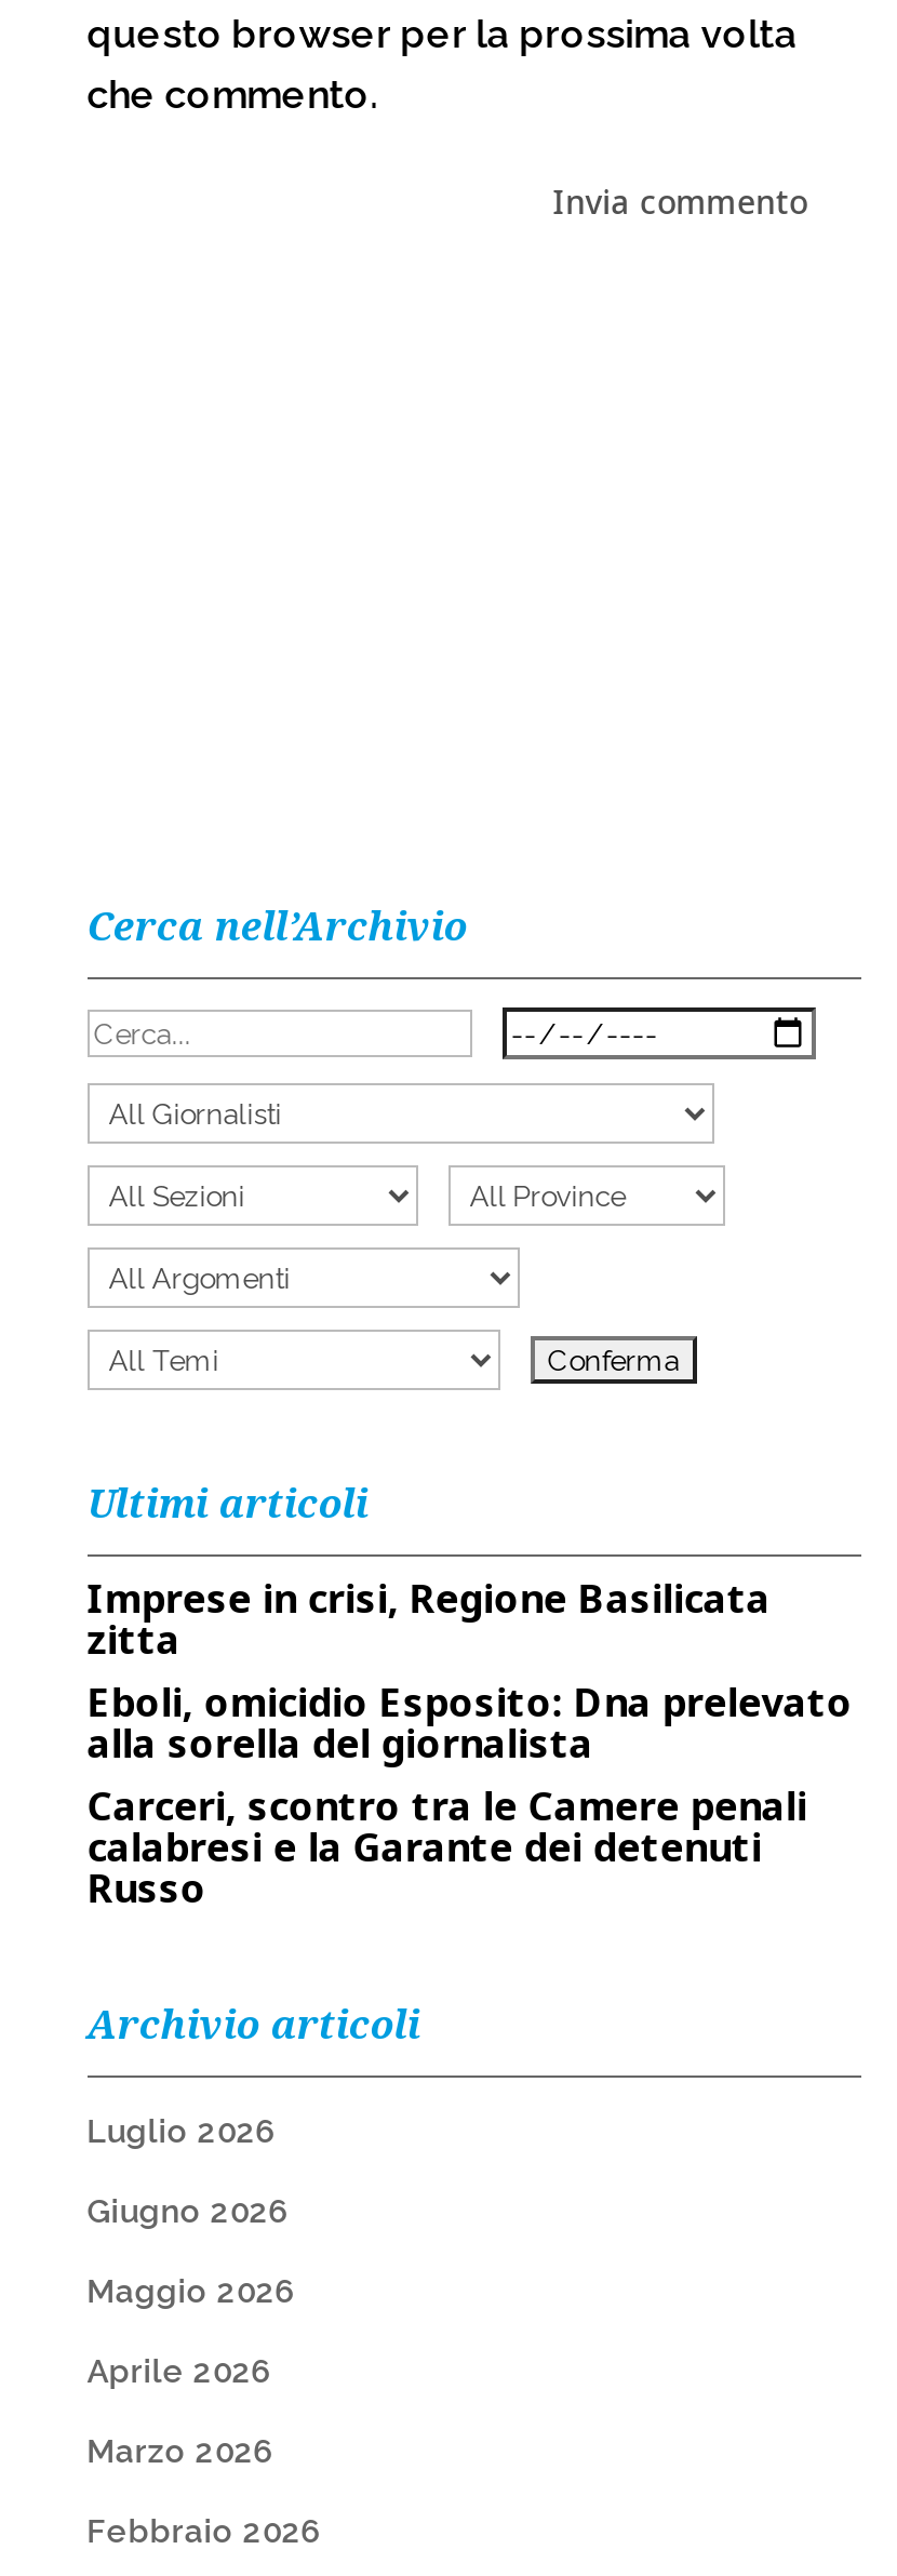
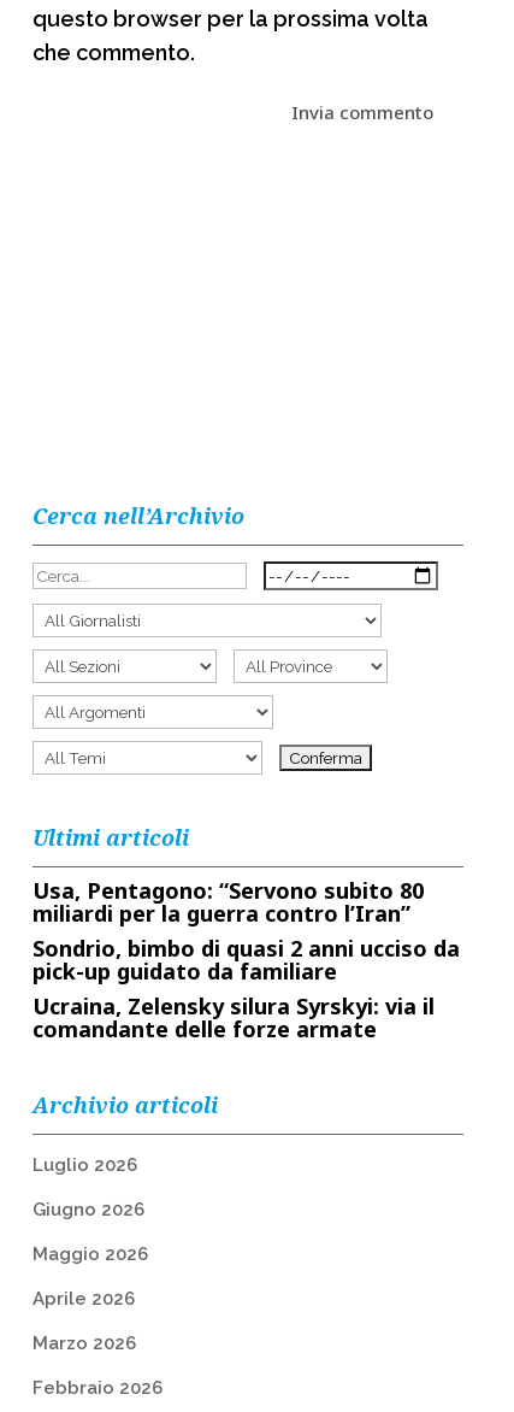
[87,1572,852,1913] Imprese in crisi, Regione Basilicata | zitta | Eboli, omicidio Esposito: Dna prelevato | alla sorella del giornalista | Carceri, scontro tra le Camere penali | calabresi e la Garante dei detenuti | Russo -> [32,876,460,1043] Usa, Pentagono: “Servono subito 80 | miliardi per la guerra contro l’Iran” | Sondrio, bimbo di quasi 2 anni ucciso da | pick-up guidato da familiare | Ucraina, Zelensky silura Syrskyi: via il | comandante delle forze armate

